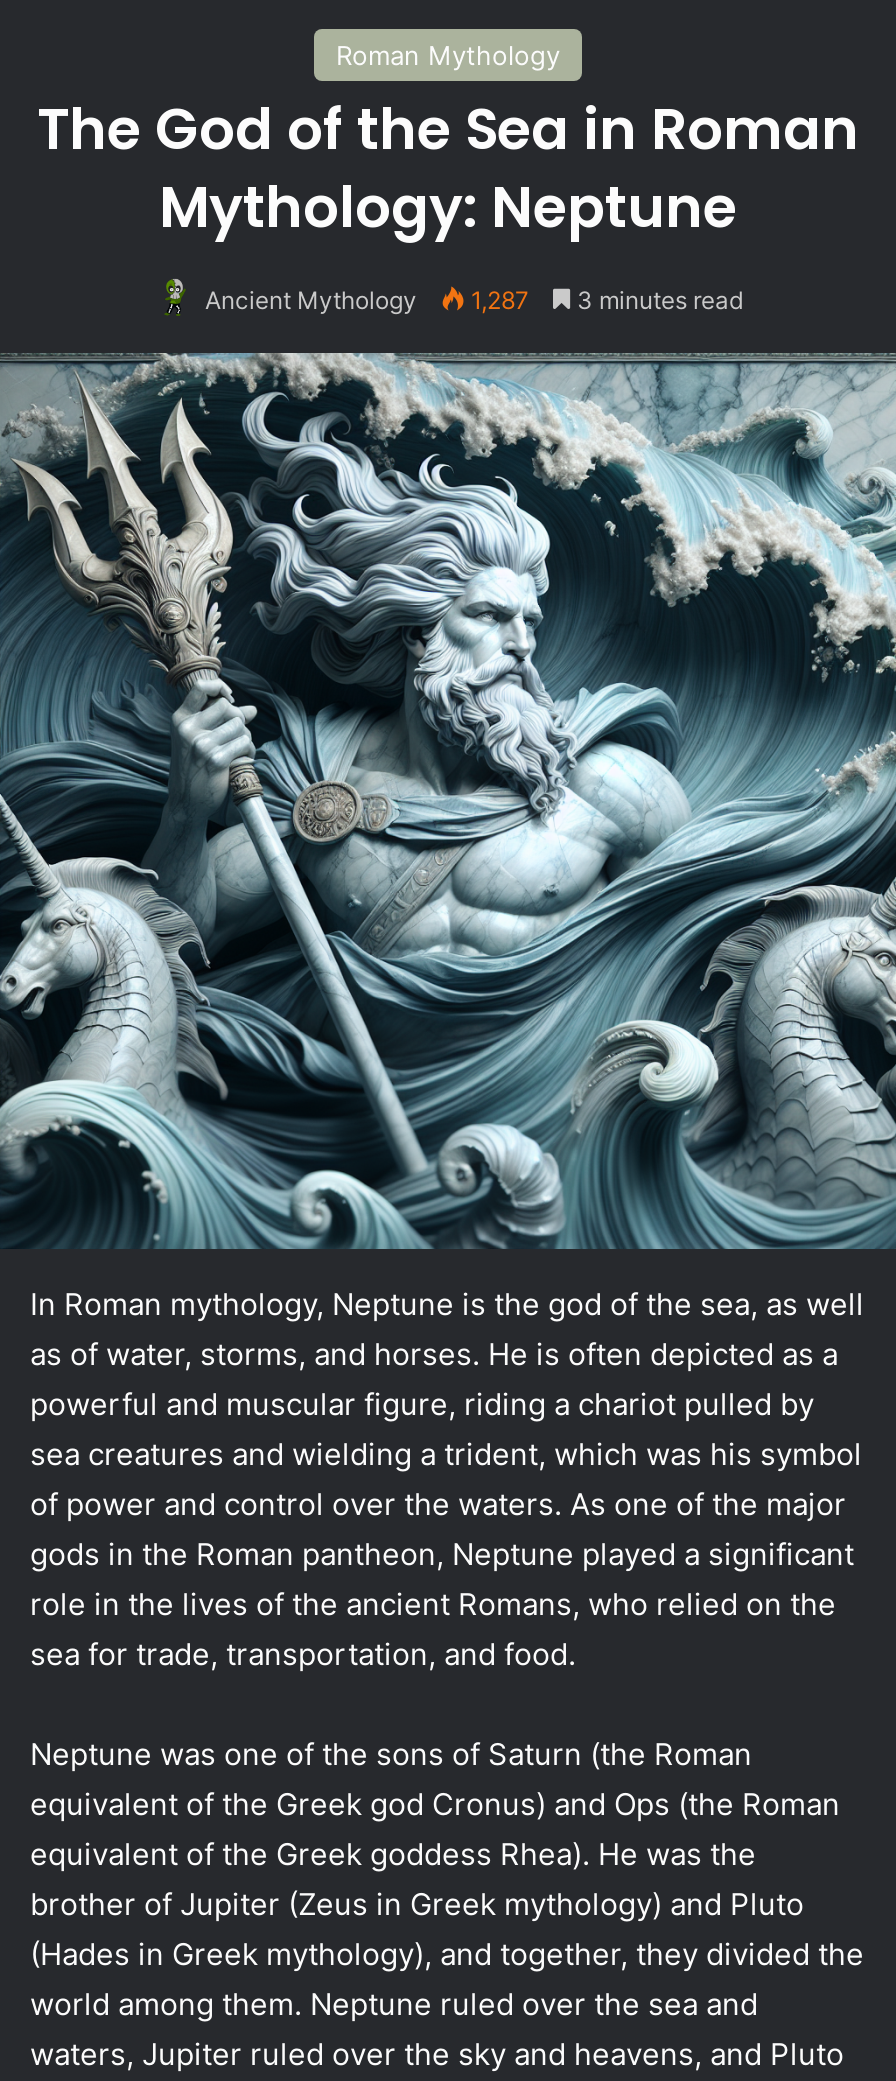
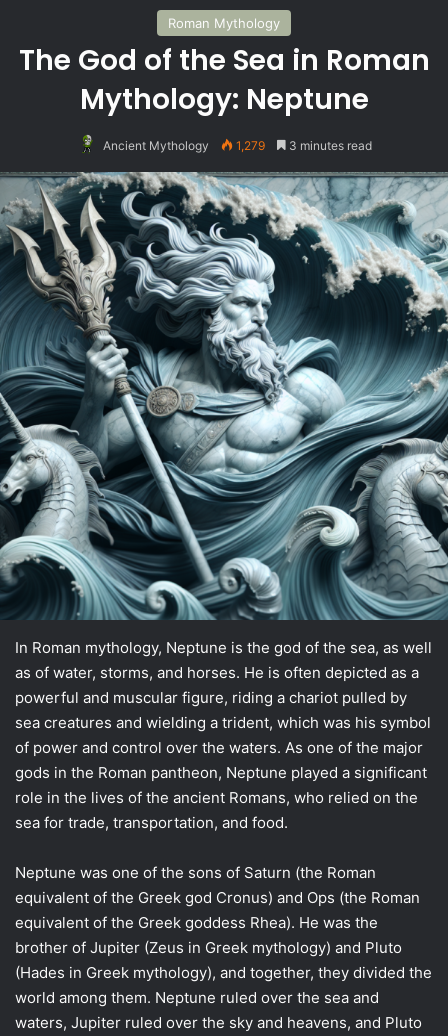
[205,285,743,315] Ancient Mythology 1,287 3 minutes read -> [102,138,371,153] Ancient Mythology 1,279 3 minutes read

